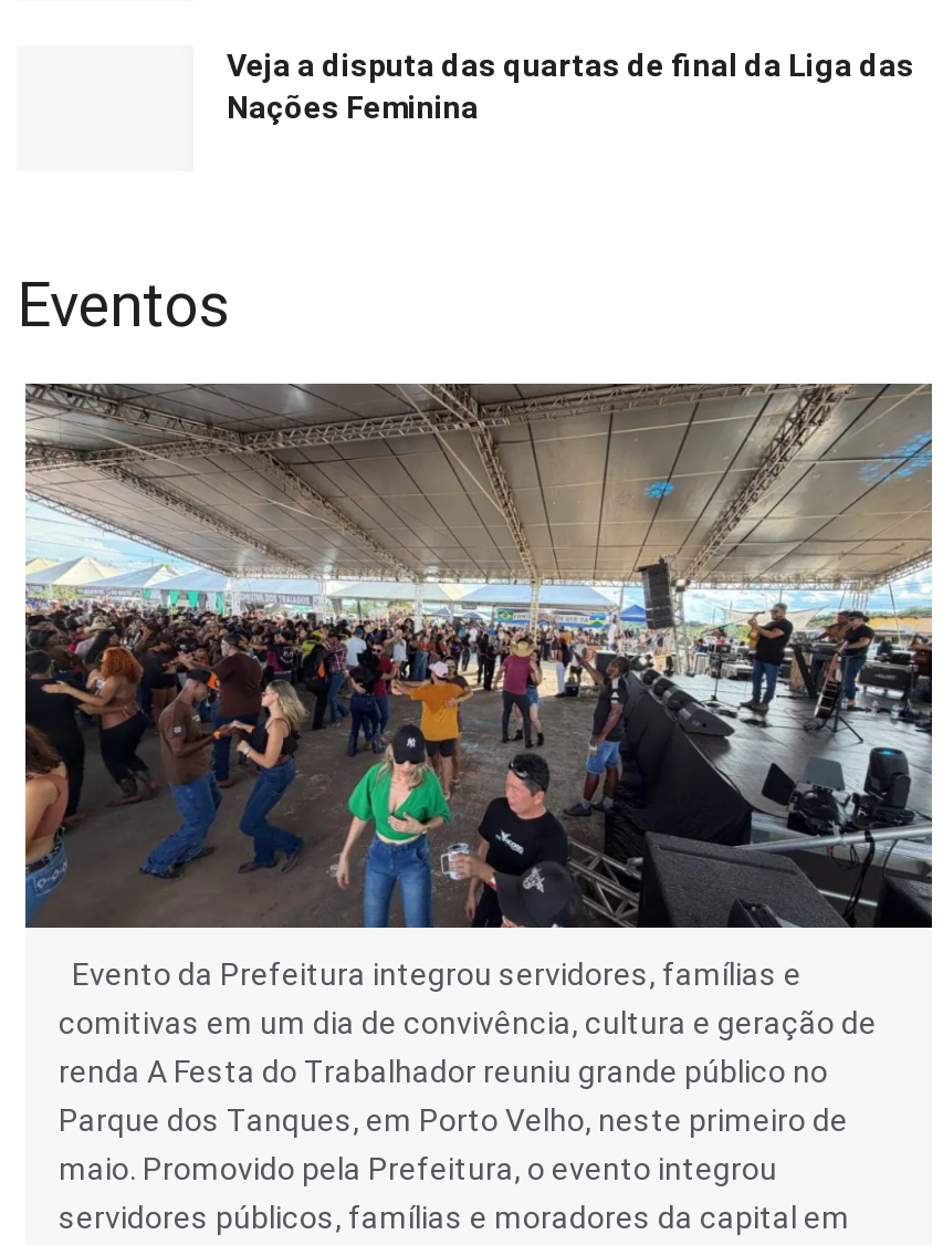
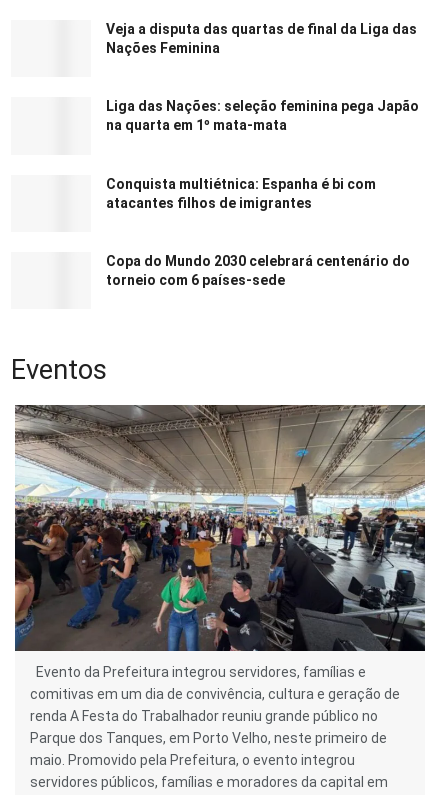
none -> [106,98,419,133] Liga das Nações: seleção feminina pega Japão | na quarta em 1º mata-mata
none -> [106,176,376,211] Conquista multiétnica: Espanha é bi com | atacantes filhos de imigrantes
none -> [106,253,410,288] Copa do Mundo 2030 celebrará centenário do | torneio com 6 países-sede

